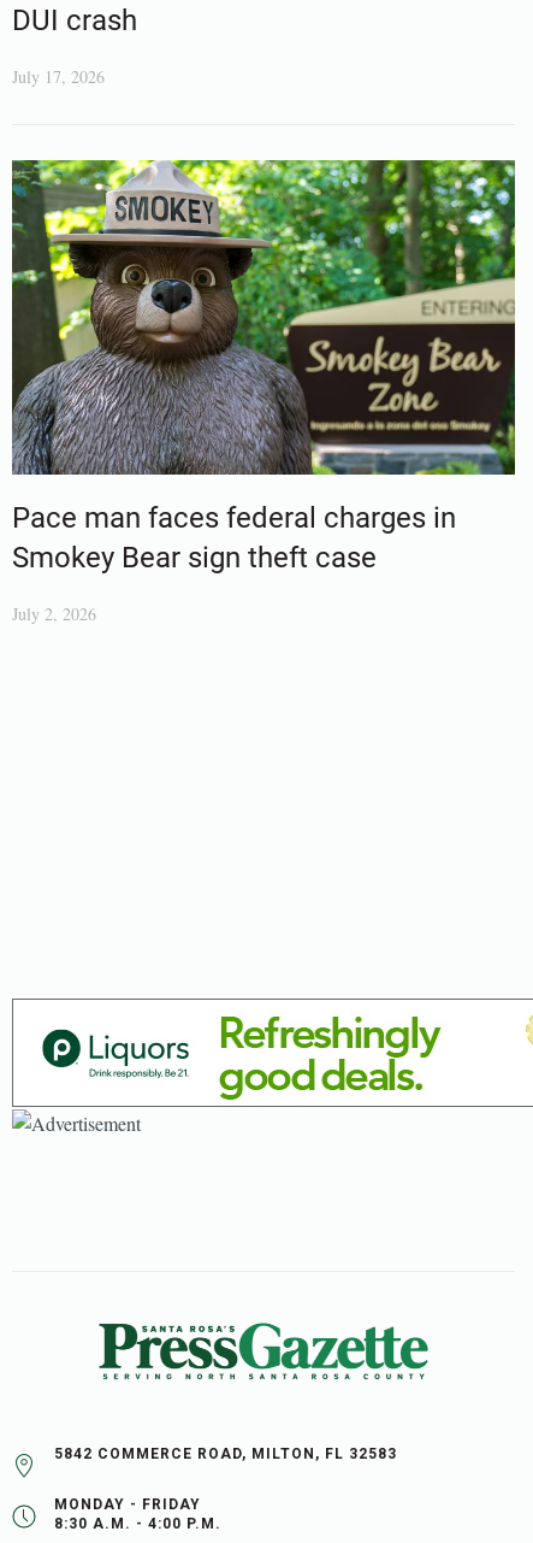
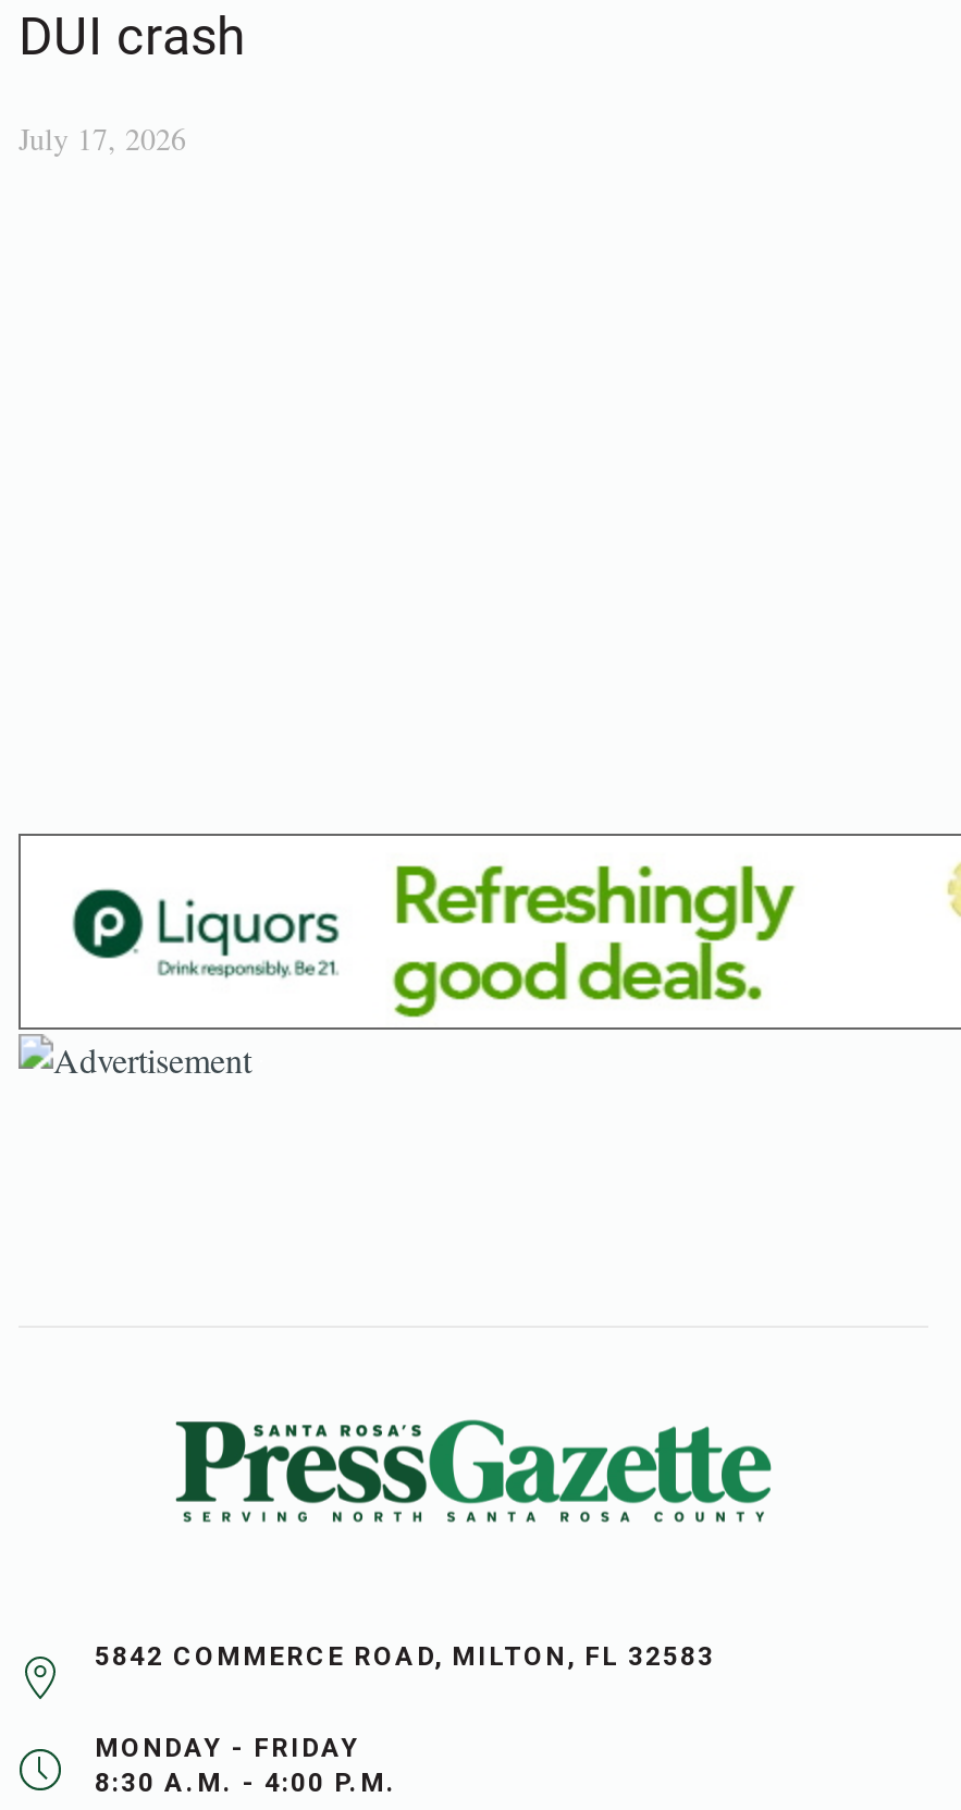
[11,159,516,625] [image] | Pace man faces federal charges in | Smokey Bear sign theft case | July 2, 2026 -> none

